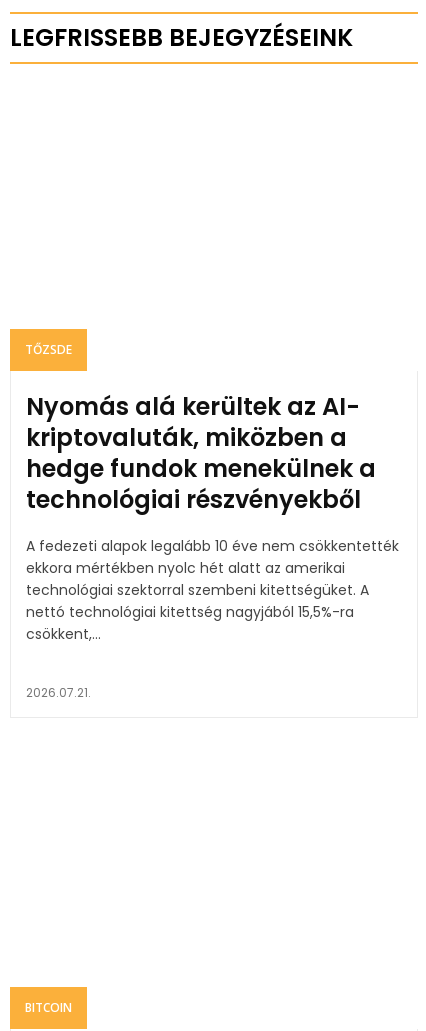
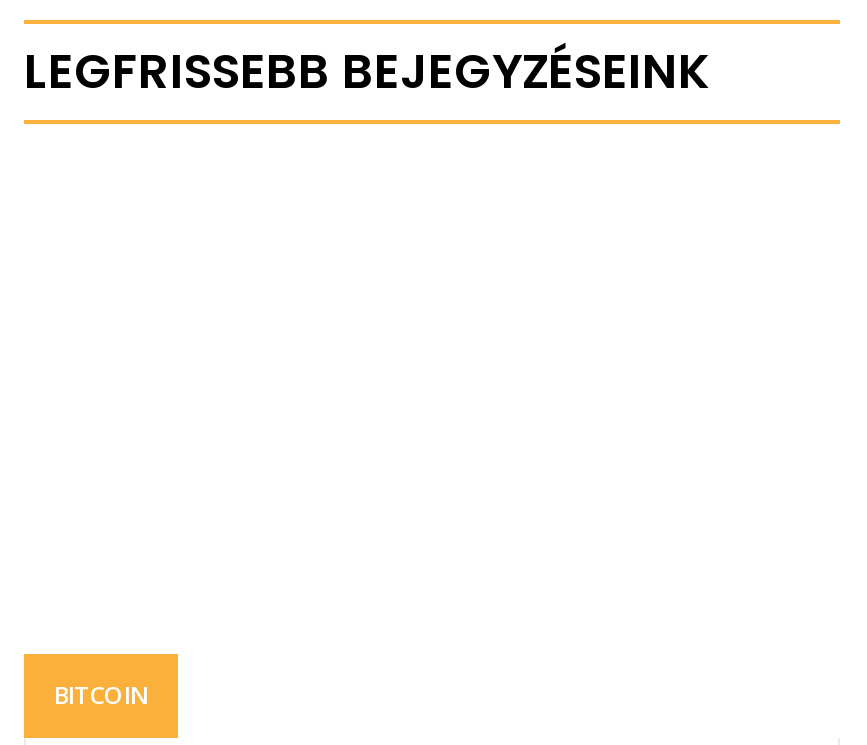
[25,341,399,701] TŐZSDE | Nyomás alá kerültek az AI- | kriptovaluták, miközben a | hedge fundok menekülnek a | technológiai részvényekből | A fedezeti alapok legalább 10 éve nem csökkentették | ekkora mértékben nyolc hét alatt az amerikai | technológiai szektorral szembeni kitettségüket. A | nettó technológiai kitettség nagyjából 15,5%-ra | csökkent,... | 2026.07.21. -> none

